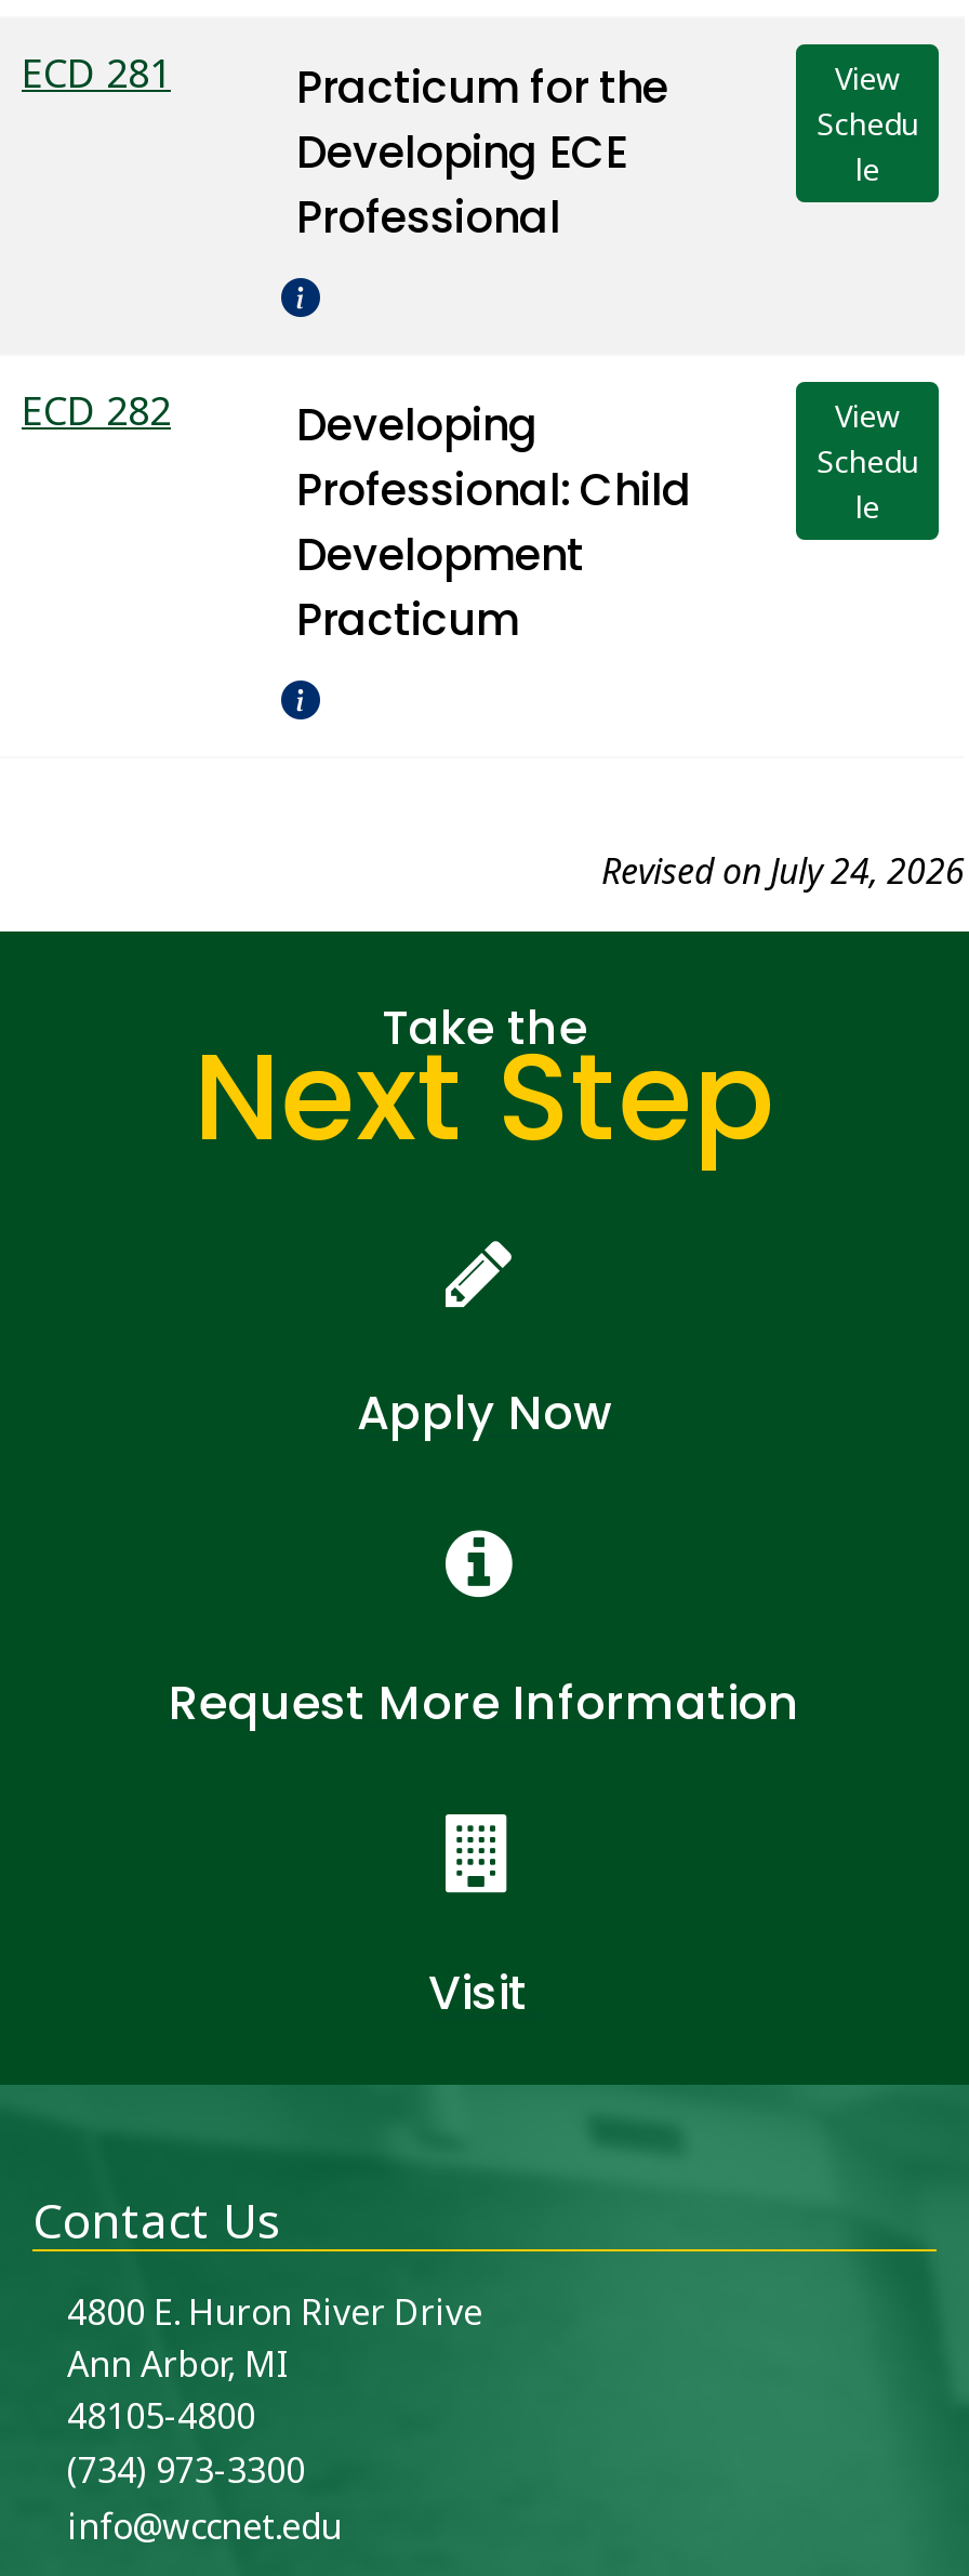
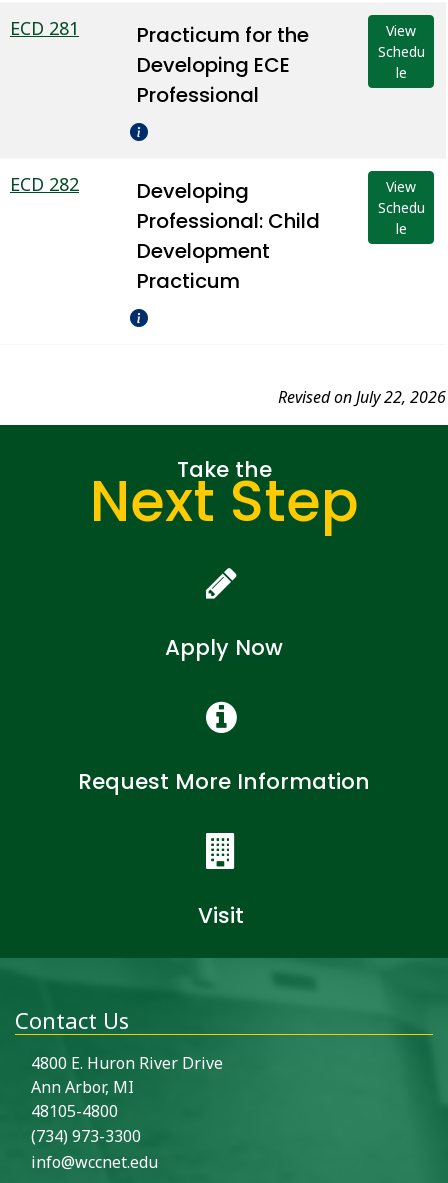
[601,847,965,895] Revised on July 24, 2026 -> [278,386,446,408] Revised on July 22, 2026

